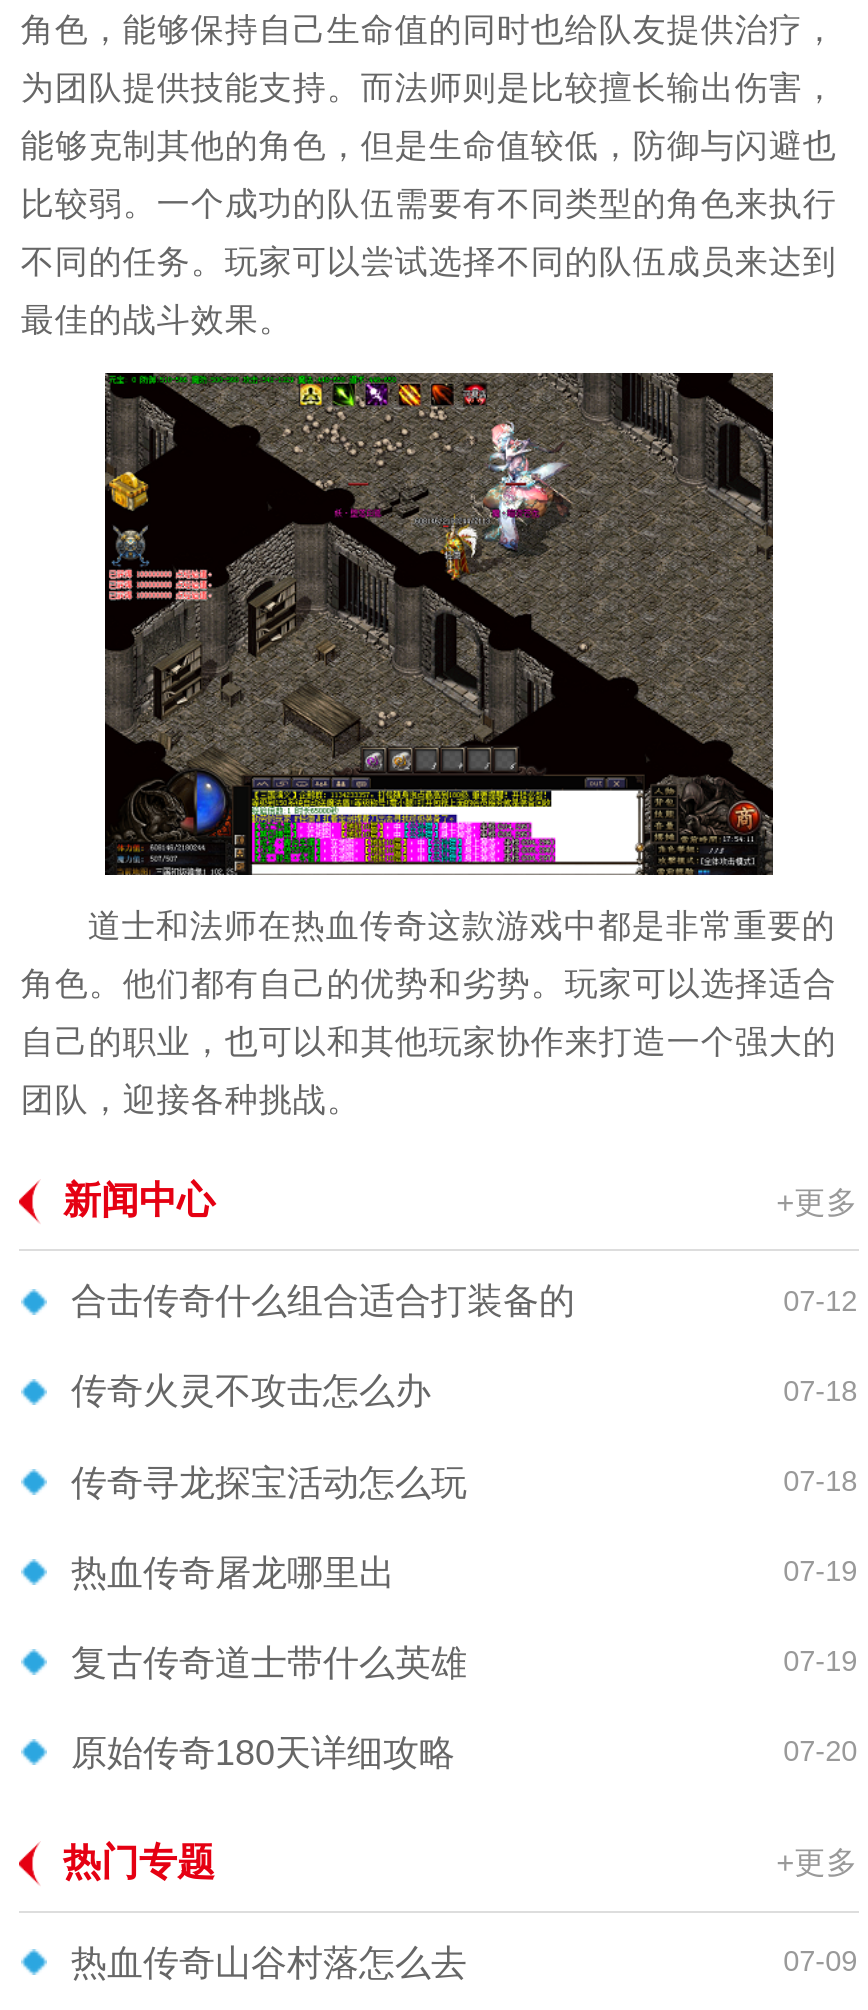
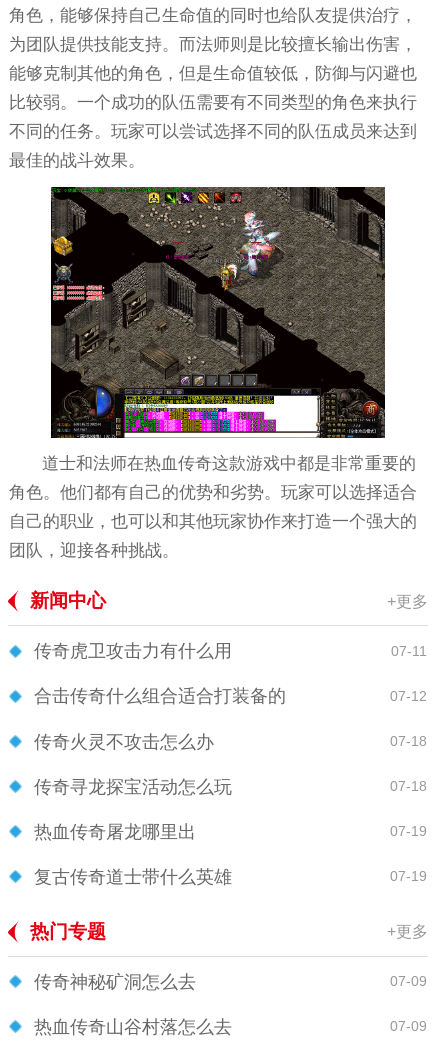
none -> [34,641,427,661] 传奇虎卫攻击力有什么用 | 07-11
[71,1733,857,1773] 原始传奇180天详细攻略 | 07-20 -> none
none -> [34,972,427,992] 传奇神秘矿洞怎么去 | 07-09

